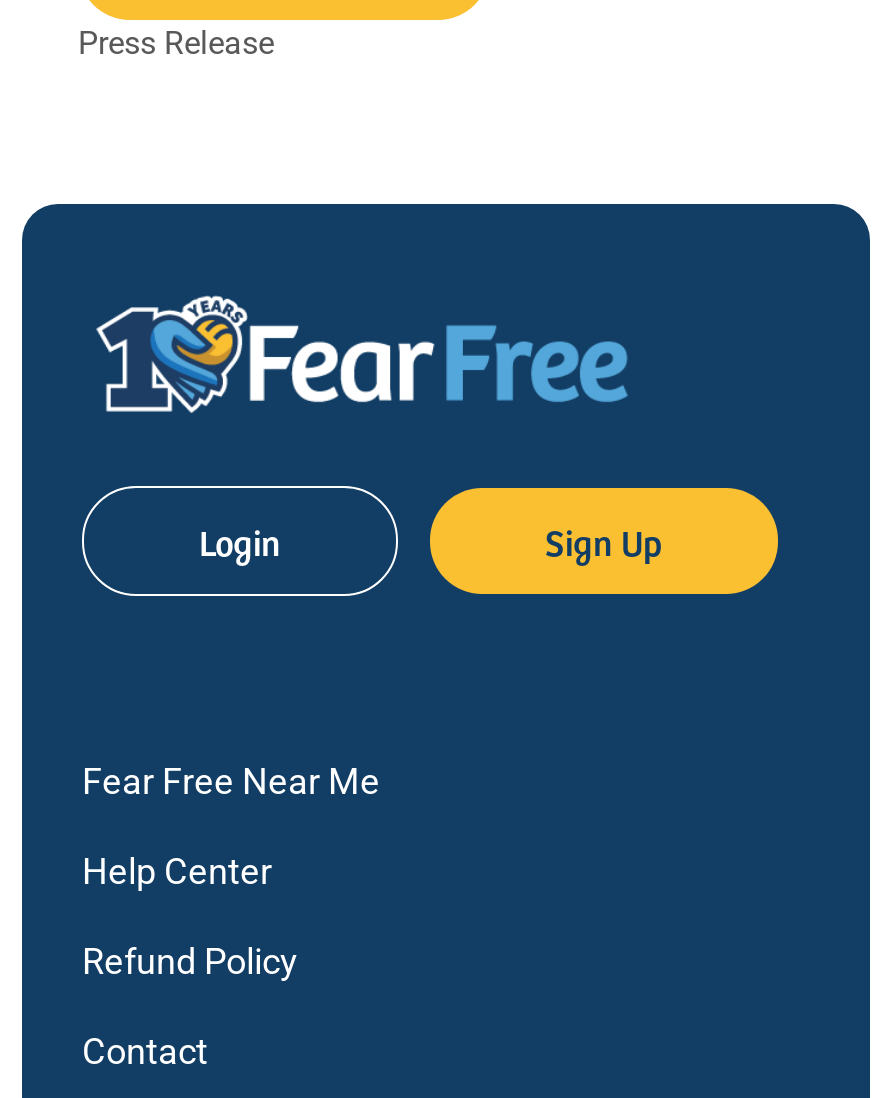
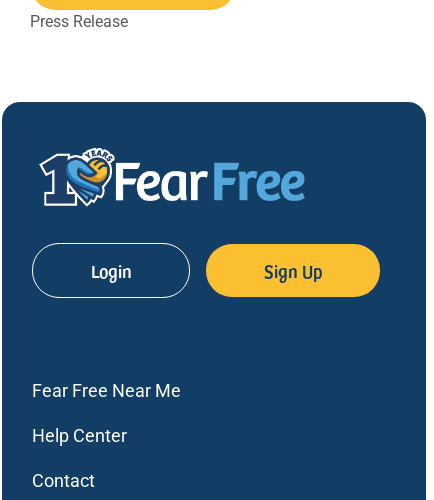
[82,940,298,982] Refund Policy -> none

